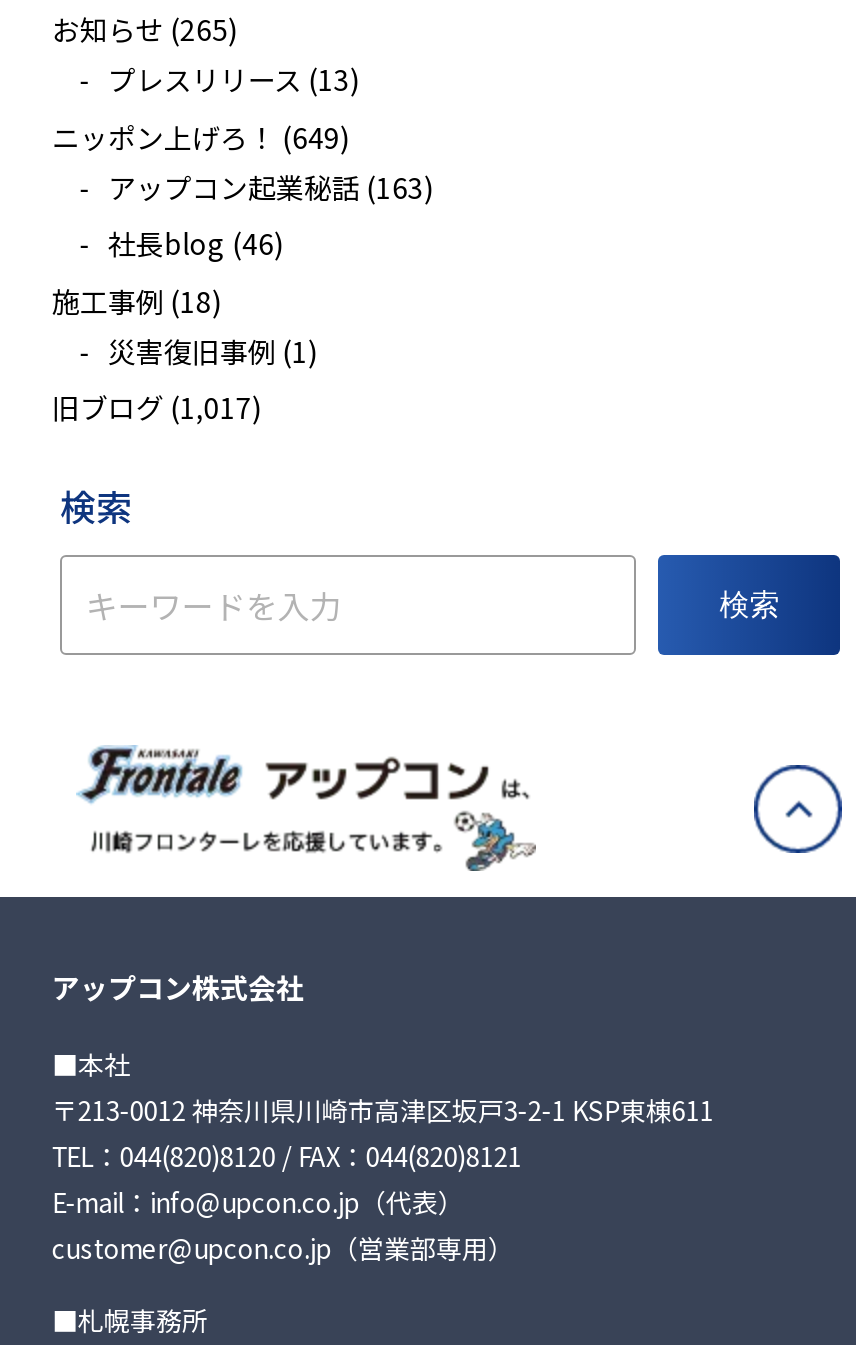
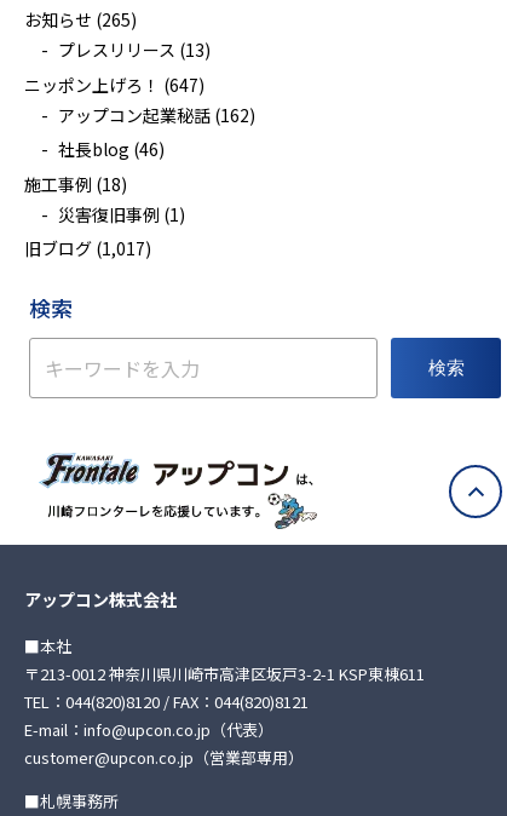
[52,117,350,157] ニッポン上げろ！(649) -> [24,73,204,97] ニッポン上げろ！(647)
[108,167,434,207] アップコン起業秘話(163) -> [58,103,255,127] アップコン起業秘話(162)

